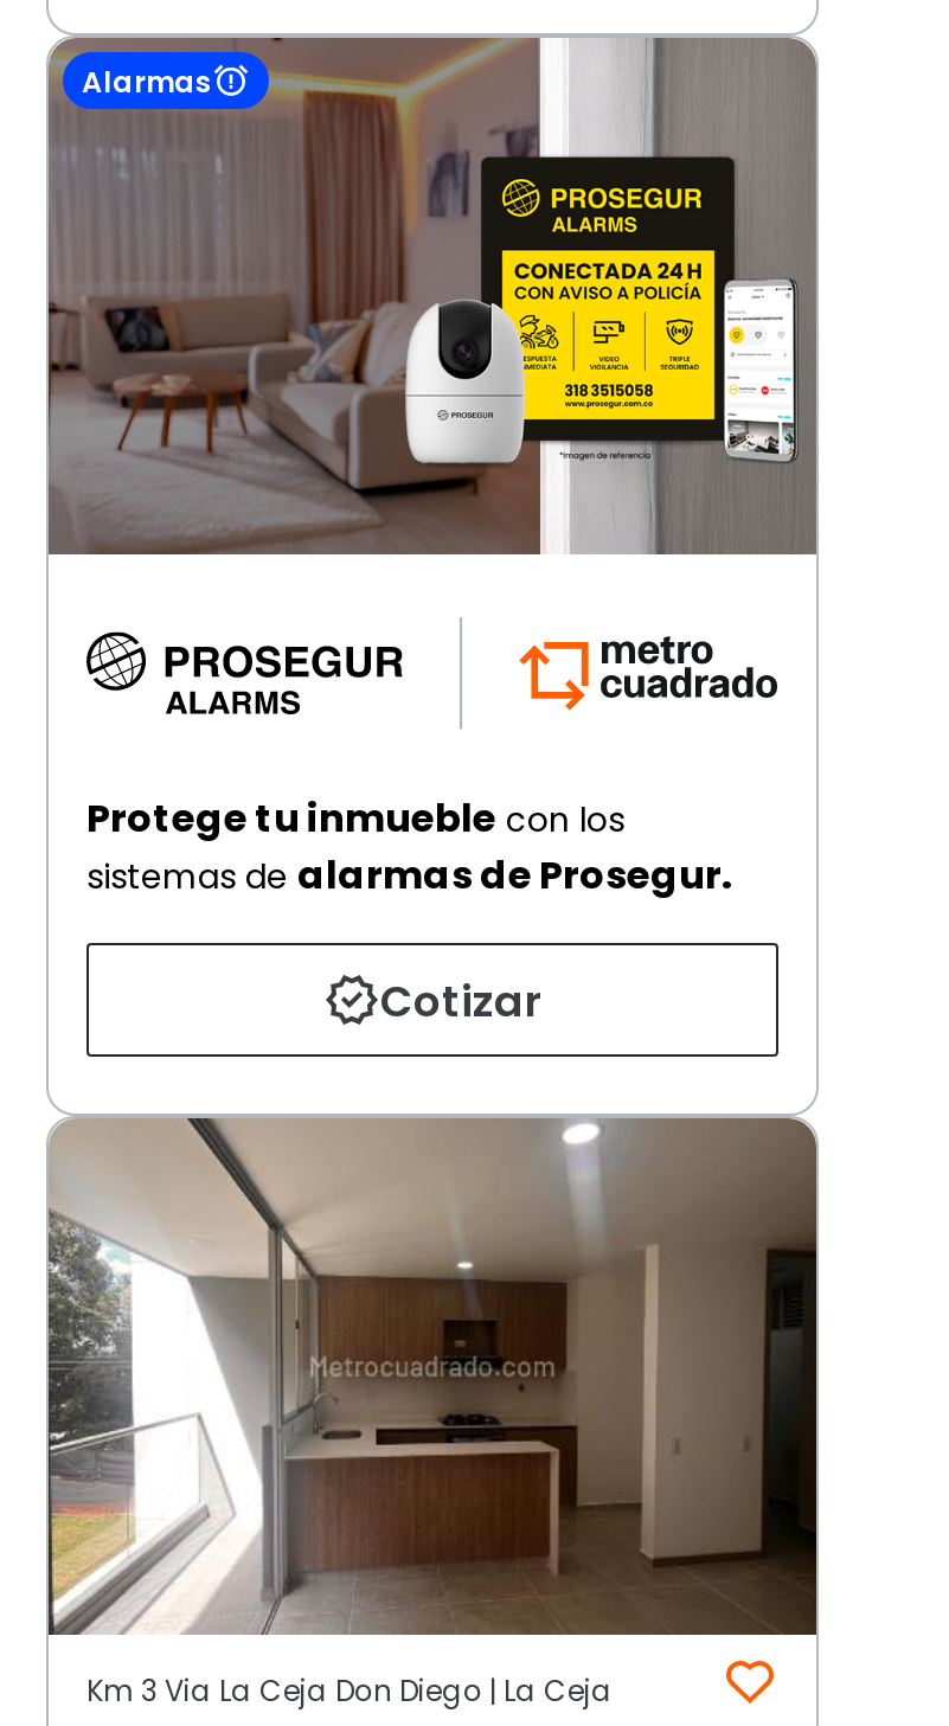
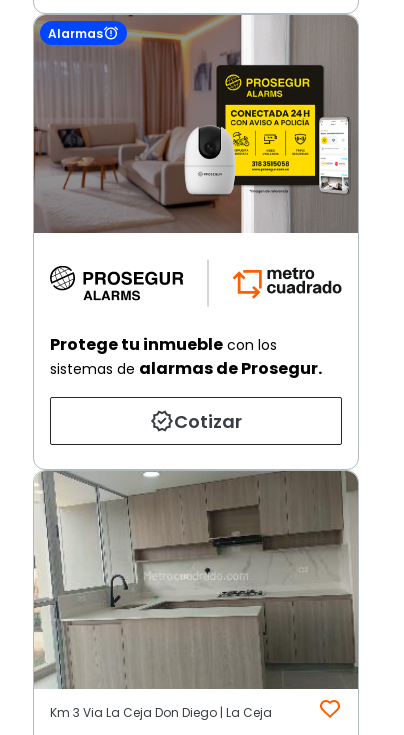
[46,1118,816,1635] [image] -> [33,471,359,690] [image]

